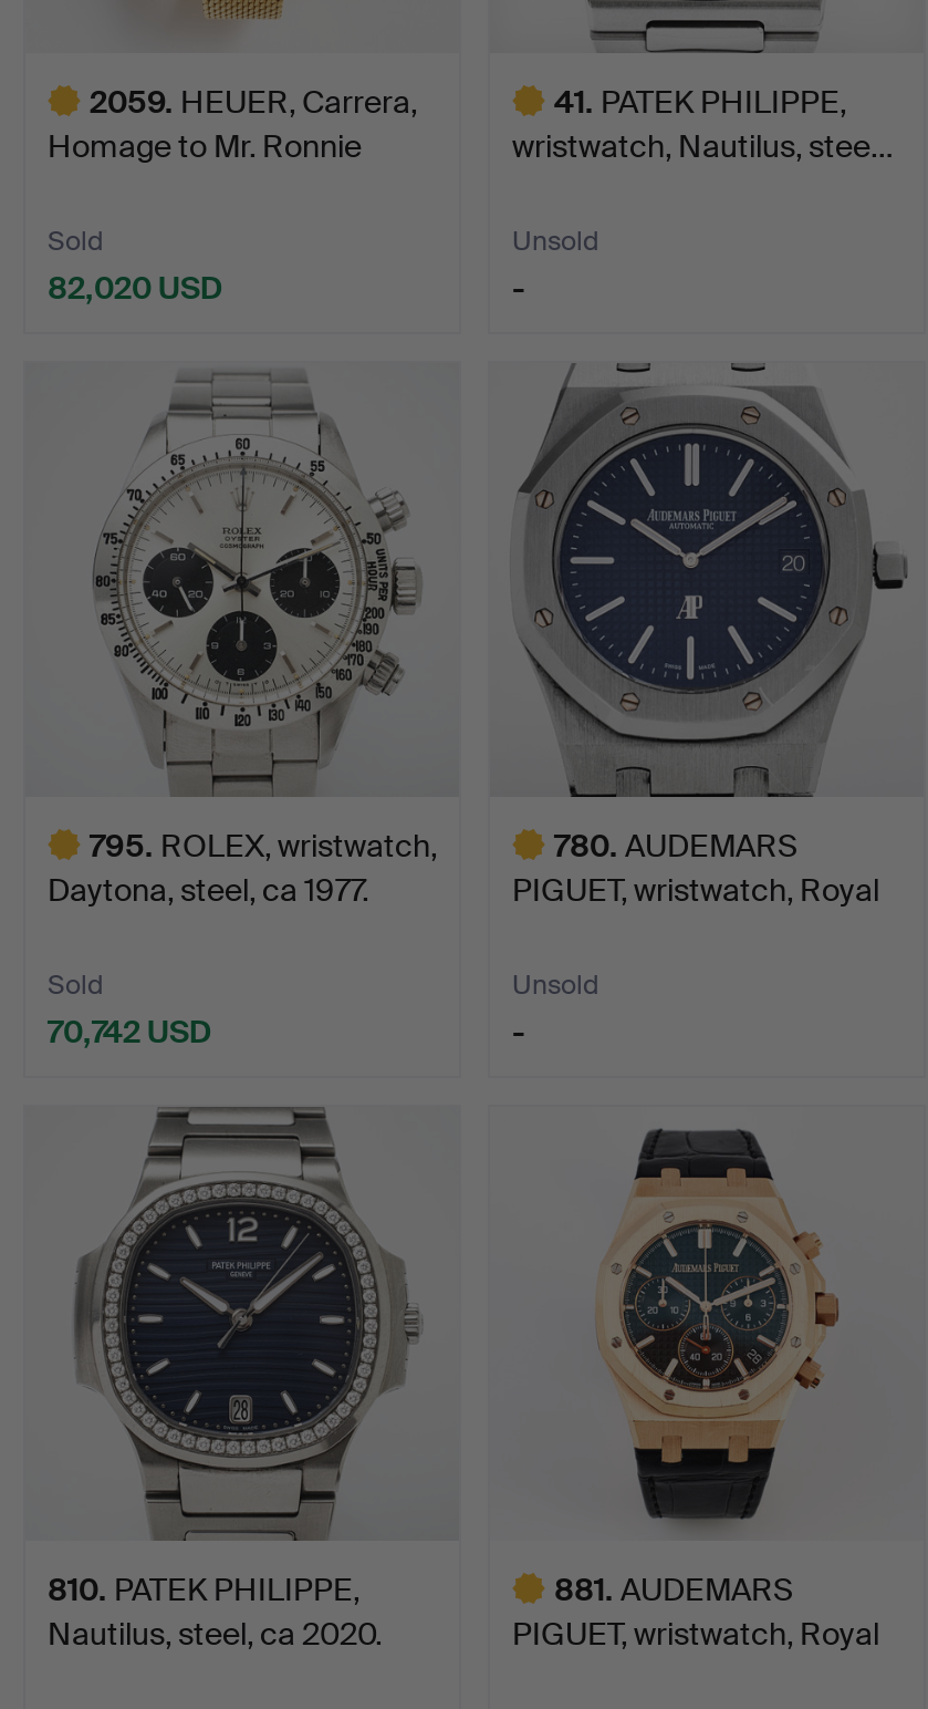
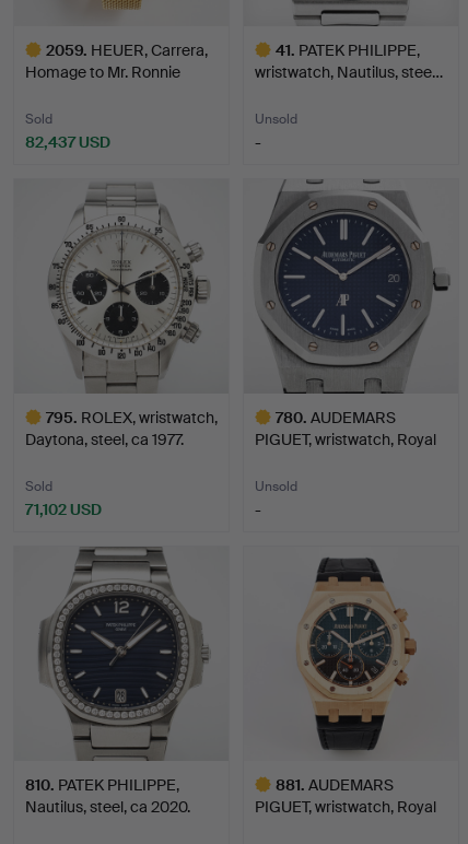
[48,267,222,307] 82,020 USD -> [25,132,110,152] 82,437 USD
[48,1011,211,1051] 70,742 USD -> [25,499,102,519] 71,102 USD

